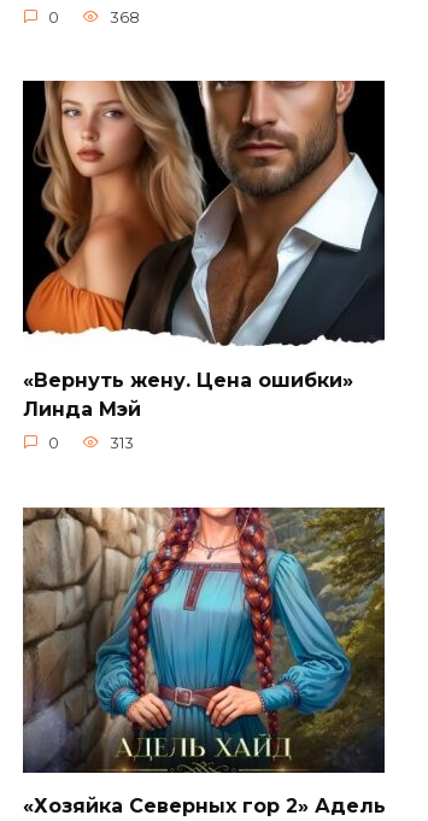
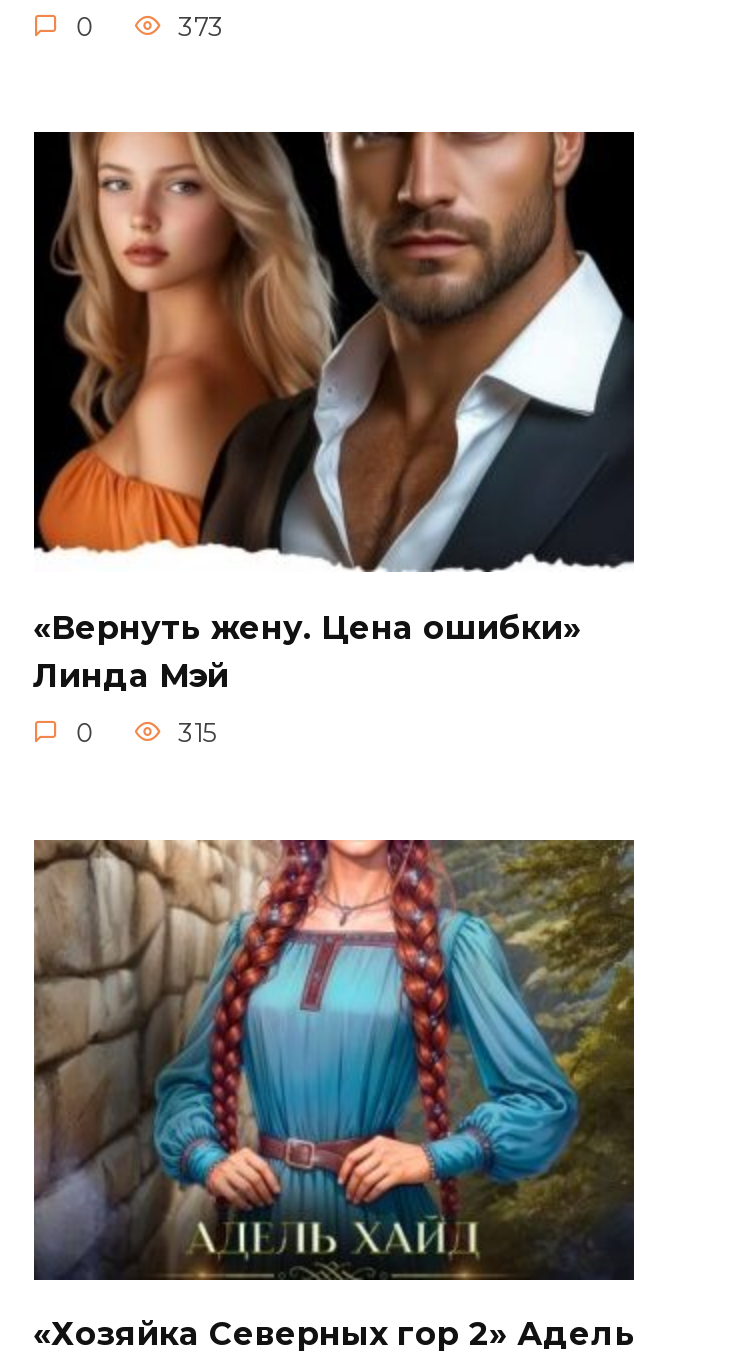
[110,8,140,26] 368 -> [178,11,224,41] 373
[110,434,134,452] 313 -> [178,718,216,748] 315

